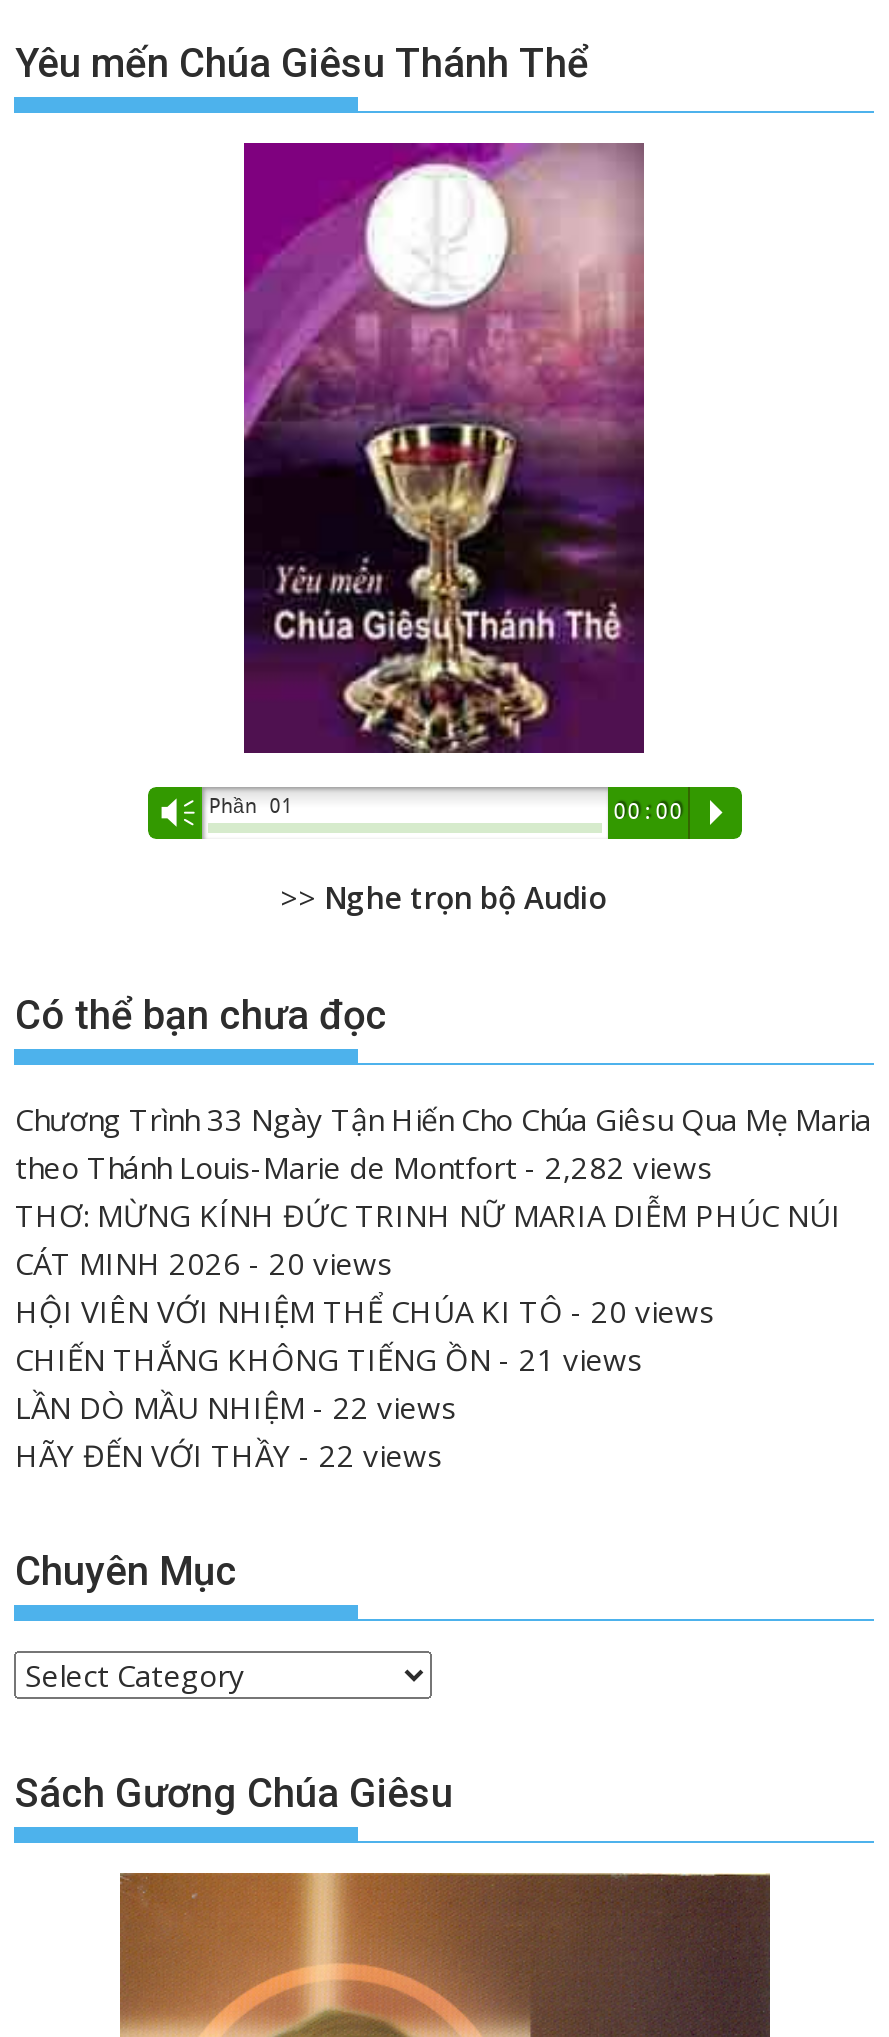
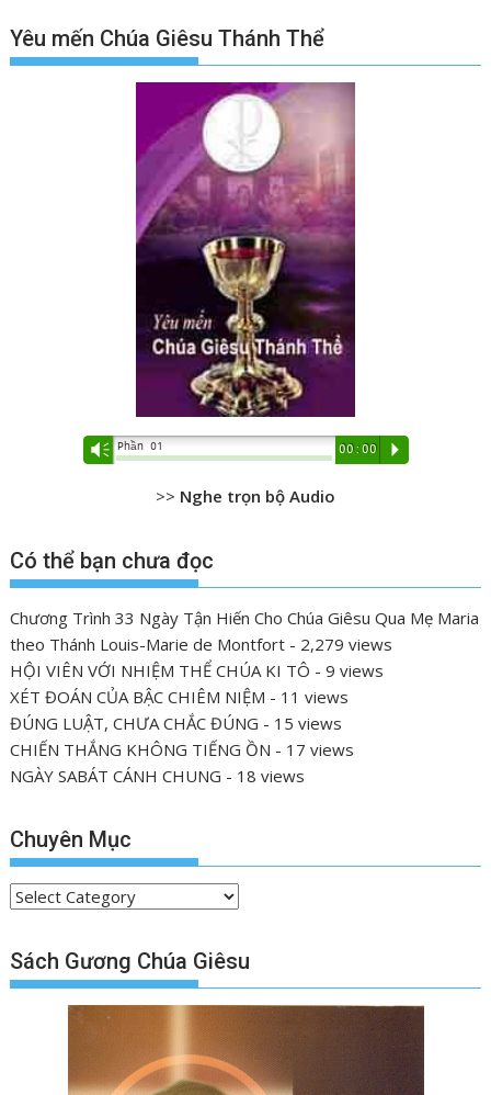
[15,1147,841,1475] theo Thánh Louis-Marie de Montfort - 2,282 views | THƠ: MỪNG KÍNH ĐỨC TRINH NỮ MARIA DIỄM PHÚC NÚI | CÁT MINH 2026 - 20 views | HỘI VIÊN VỚI NHIỆM THỂ CHÚA KI TÔ - 20 views | CHIẾN THẮNG KHÔNG TIẾNG ỒN - 21 views | LẦN DÒ MẦU NHIỆM - 22 views | HÃY ĐẾN VỚI THẦY - 22 views -> [10,633,393,786] theo Thánh Louis-Marie de Montfort - 2,279 views | HỘI VIÊN VỚI NHIỆM THỂ CHÚA KI TÔ - 9 views | XÉT ĐOÁN CỦA BẬC CHIÊM NIỆM - 11 views | ĐÚNG LUẬT, CHƯA CHẮC ĐÚNG - 15 views | CHIẾN THẮNG KHÔNG TIẾNG ỒN - 17 views | NGÀY SABÁT CÁNH CHUNG - 18 views

